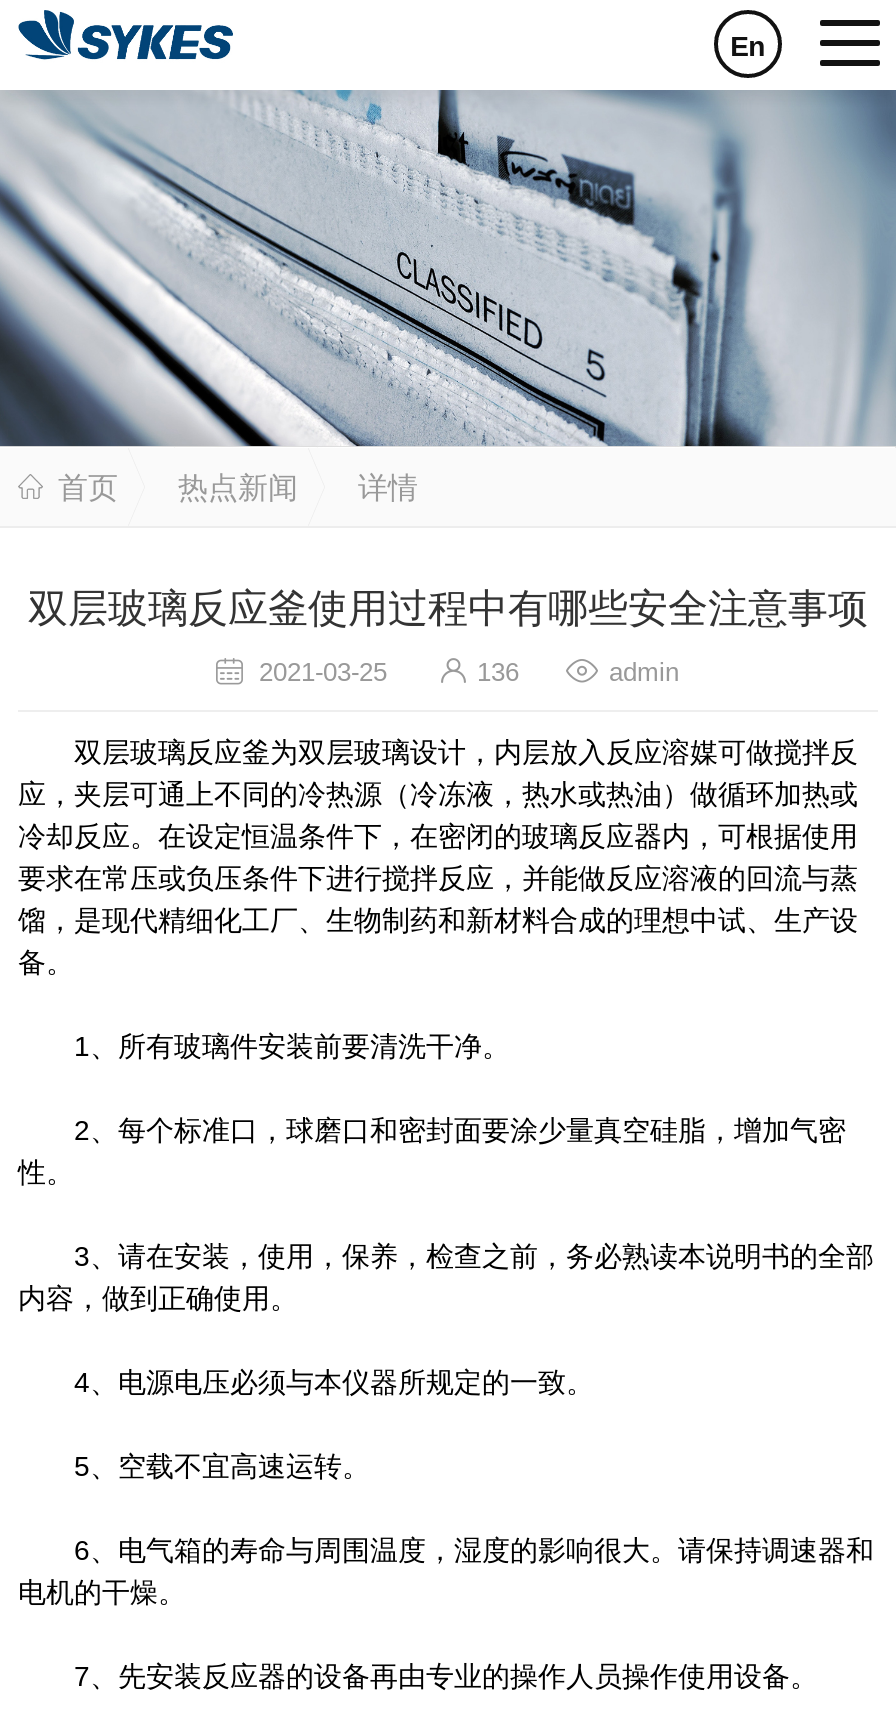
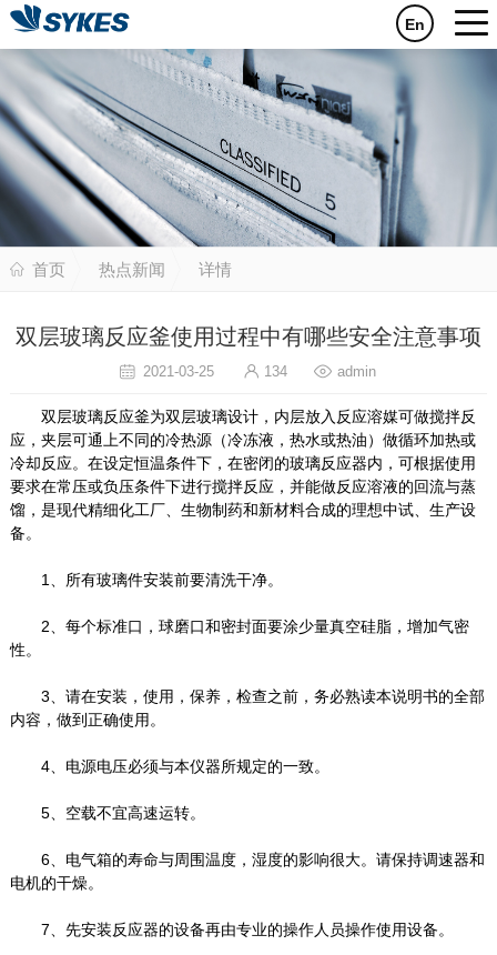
[259,657,519,687] 2021-03-25 136 -> [144,364,288,380] 2021-03-25 134

